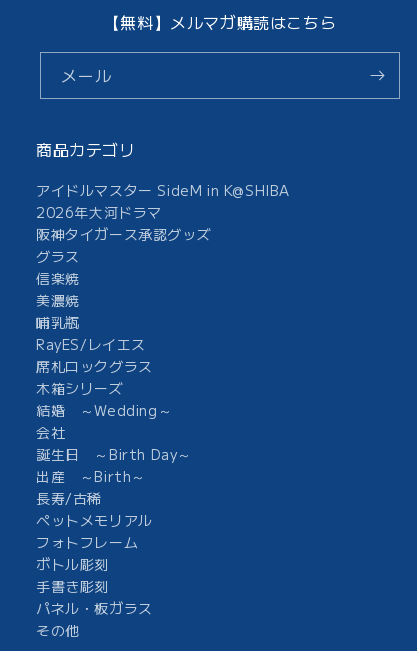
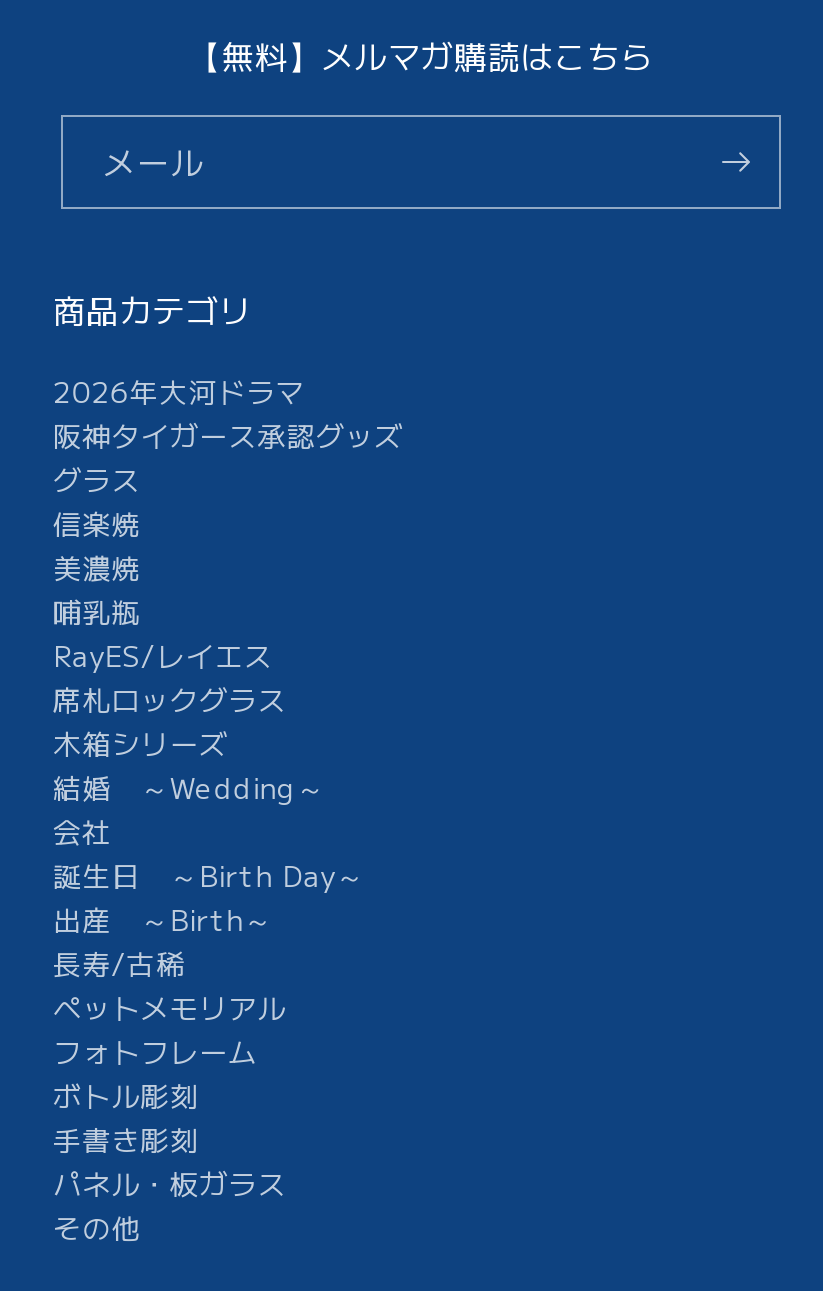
[36,180,290,200] アイドルマスター SideM in K@SHIBA -> none

